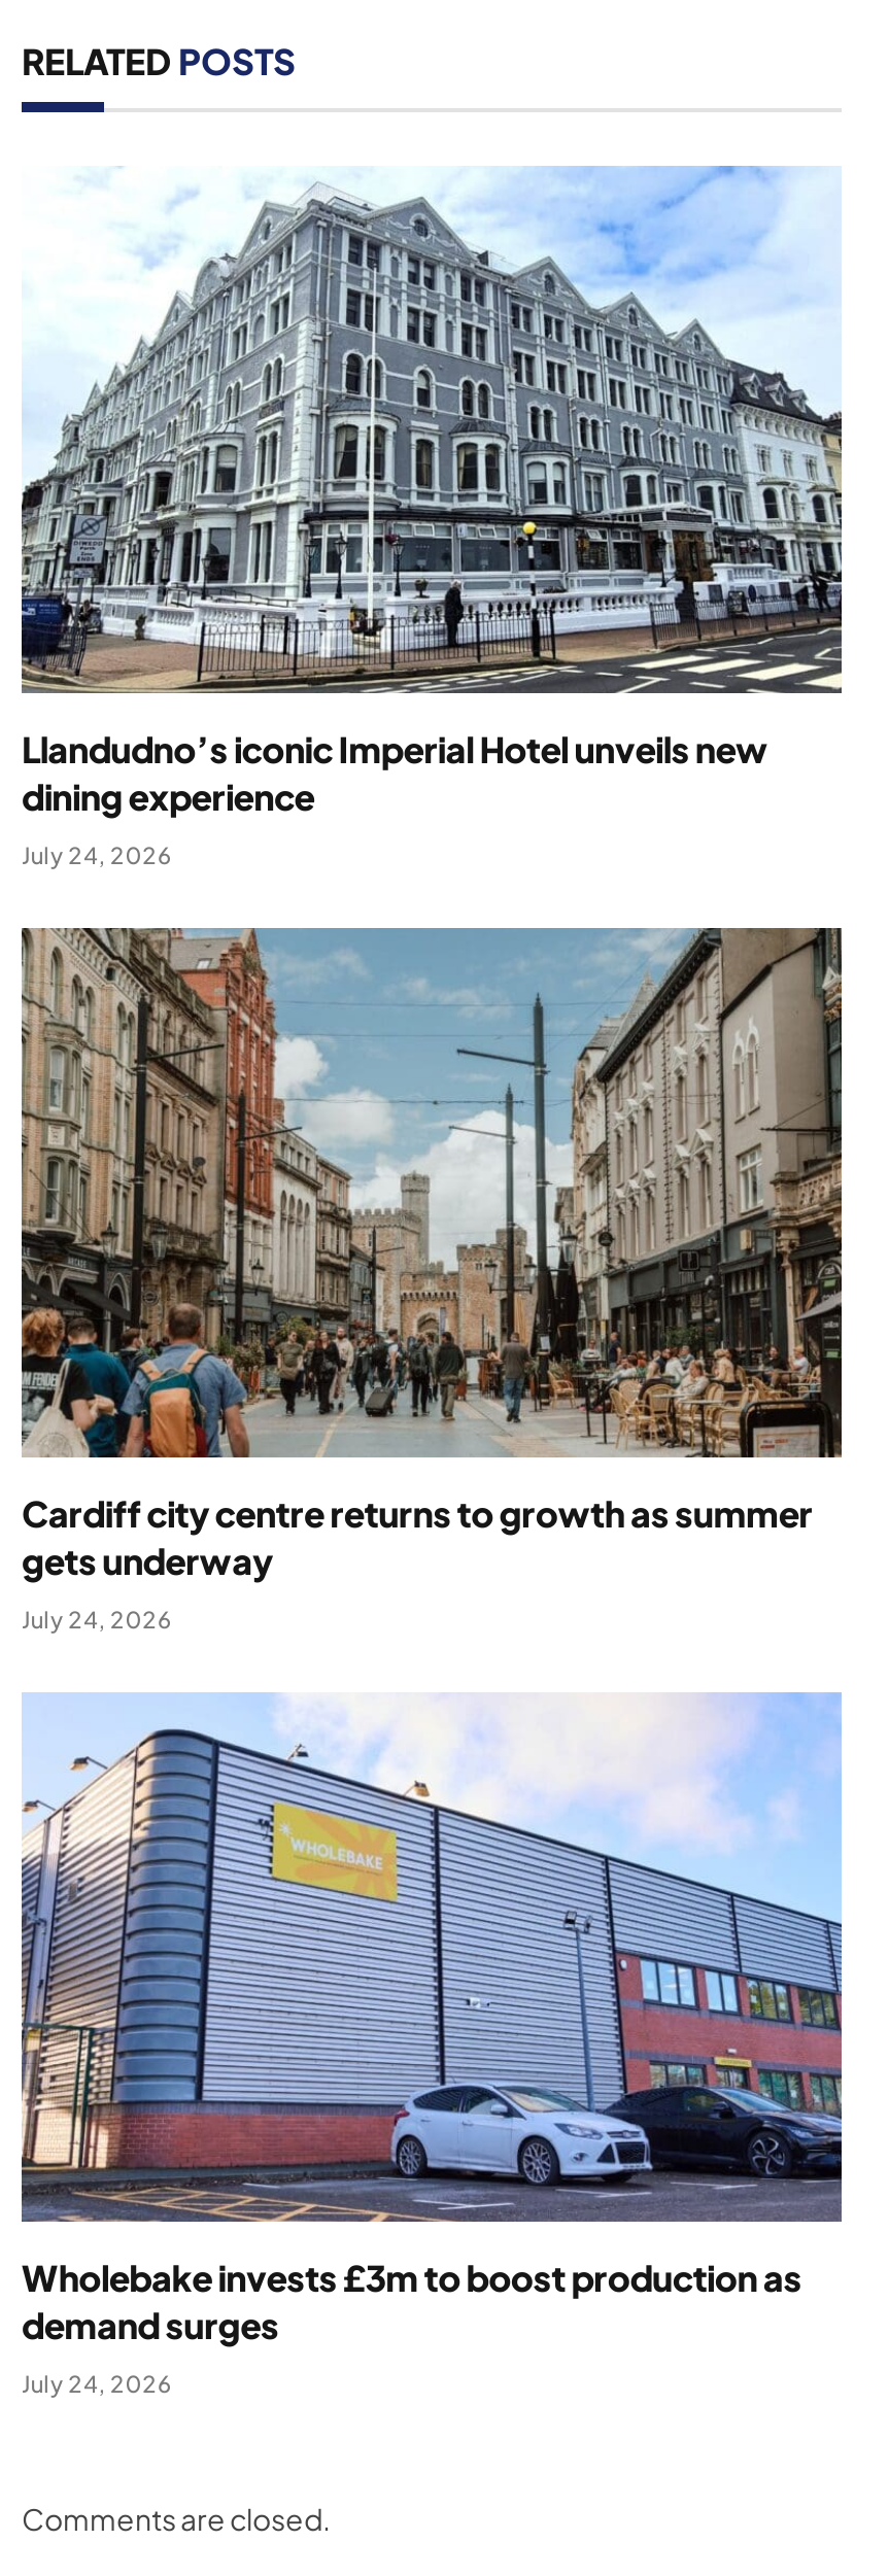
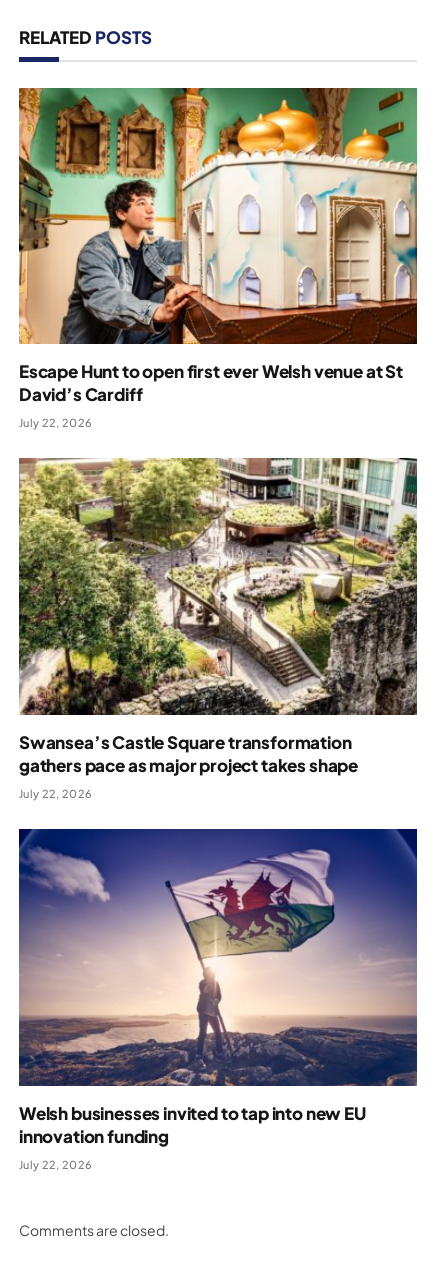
[20,164,844,819] [image] | Llandudno’s iconic Imperial Hotel unveils new | dining experience -> [18,87,418,405] [image] | Escape Hunt to open first ever Welsh venue at St | David’s Cardiff
[22,842,173,869] July 24, 2026 -> [19,416,92,429] July 22, 2026
[20,926,844,1583] [image] | Cardiff city centre returns to growth as summer | gets underway -> [18,457,418,776] [image] | Swansea’s Castle Square transformation | gathers pace as major project takes shape
[22,1606,173,1633] July 24, 2026 -> [19,787,92,800] July 22, 2026
[22,1692,844,2347] [image] | Wholebake invests £3m to boost production as | demand surges -> [18,828,418,1147] [image] | Welsh businesses invited to tap into new EU | innovation funding
[22,2370,173,2396] July 24, 2026 -> [19,1158,92,1171] July 22, 2026

